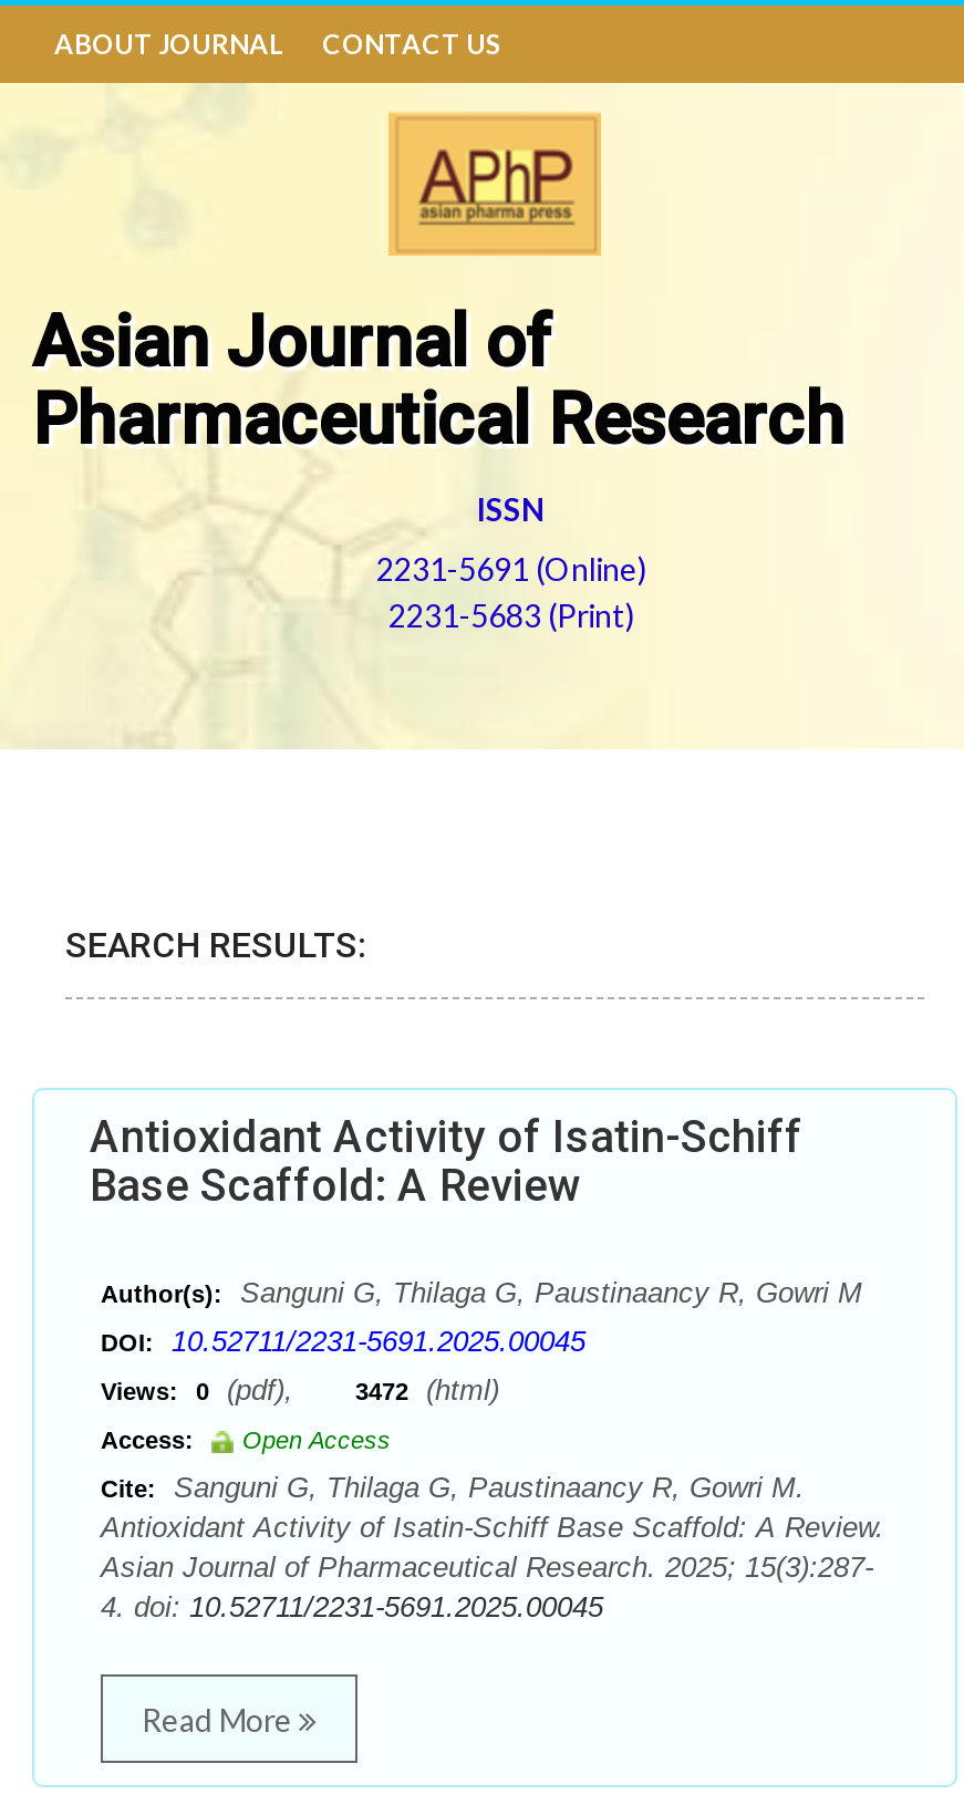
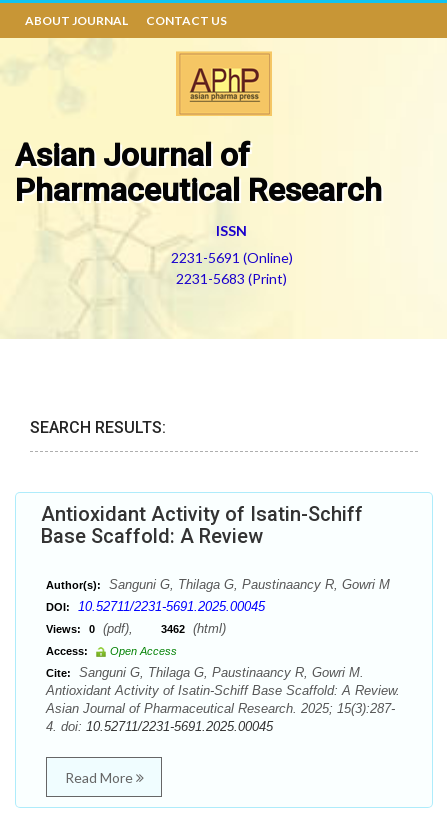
[101,1373,499,1407] Views: 0 (pdf), 3472 (html) -> [46,621,226,636] Views: 0 (pdf), 3462 (html)

